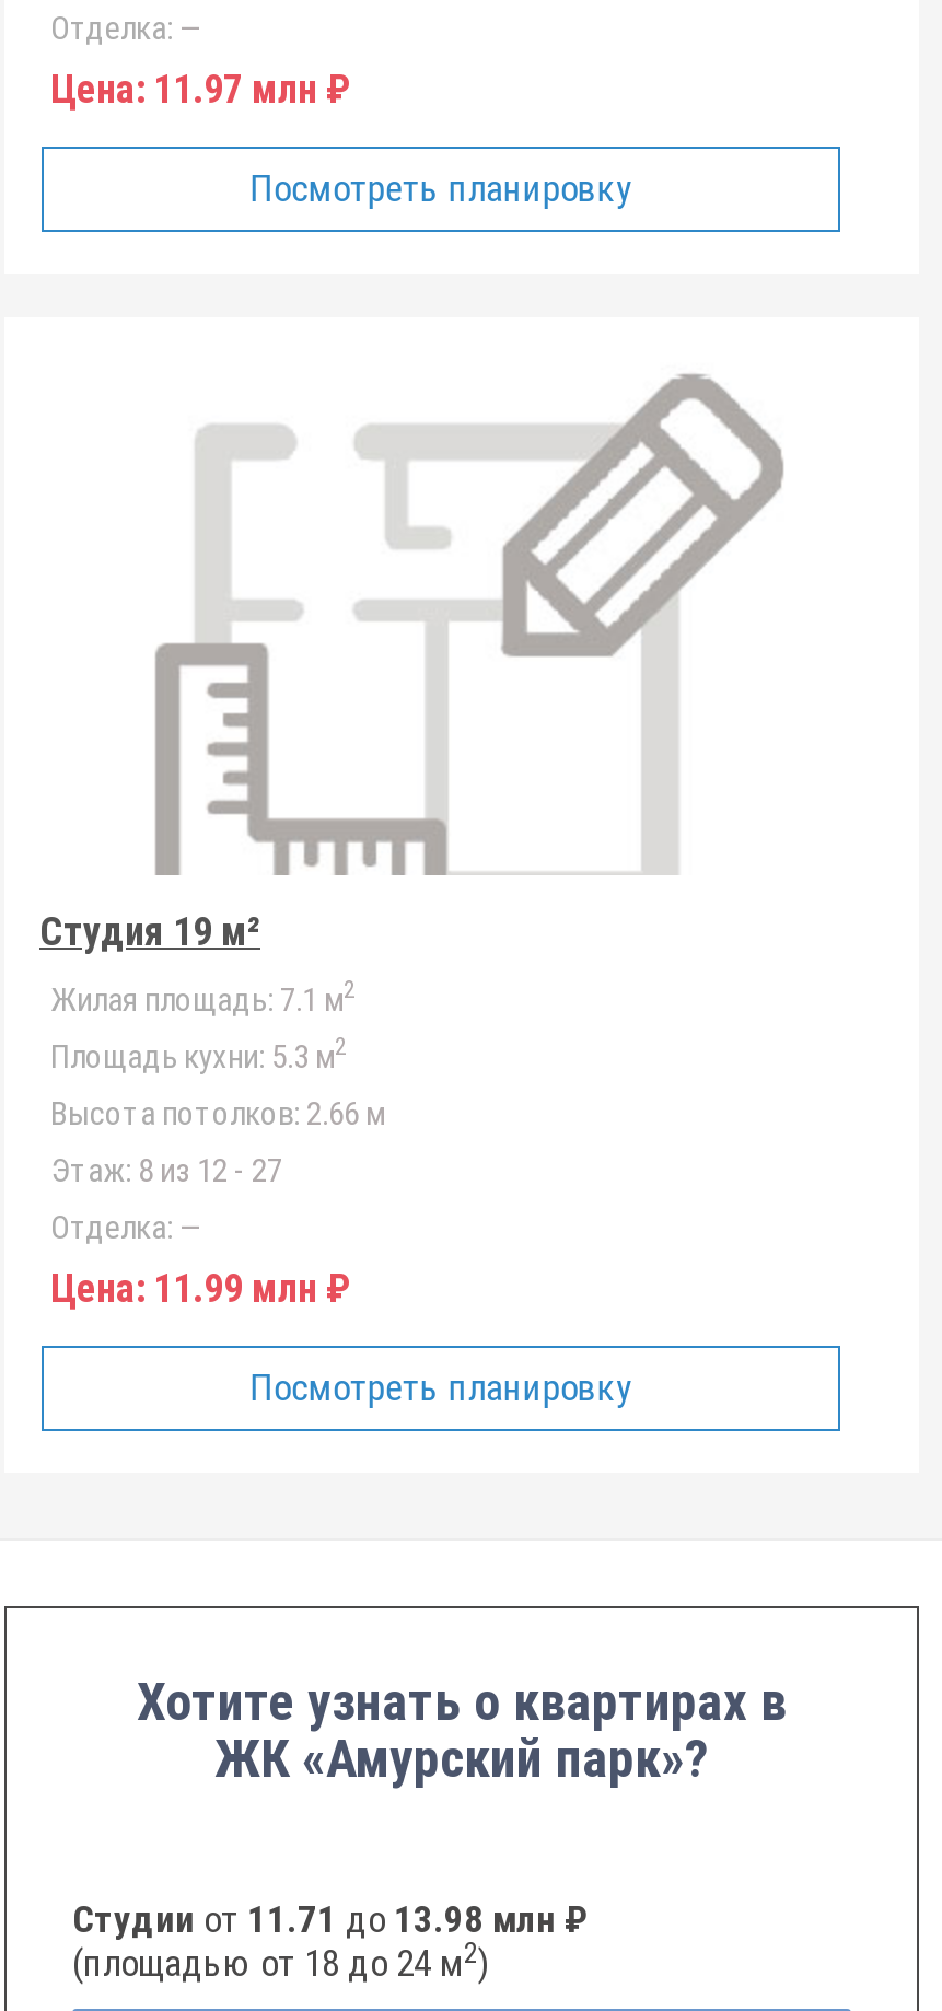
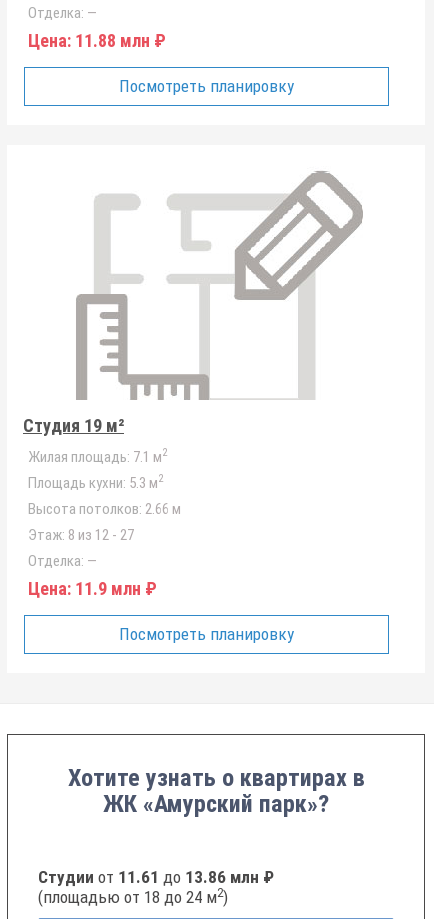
[50,66,352,112] Цена: 11.97 млн ₽ -> [28,30,166,51] Цена: 11.88 млн ₽
[50,1265,352,1311] Цена: 11.99 млн ₽ -> [28,578,157,599] Цена: 11.9 млн ₽
[72,1897,589,1941] Студии от 11.71 до 13.98 млн ₽ -> [38,867,274,887] Студии от 11.61 до 13.86 млн ₽

